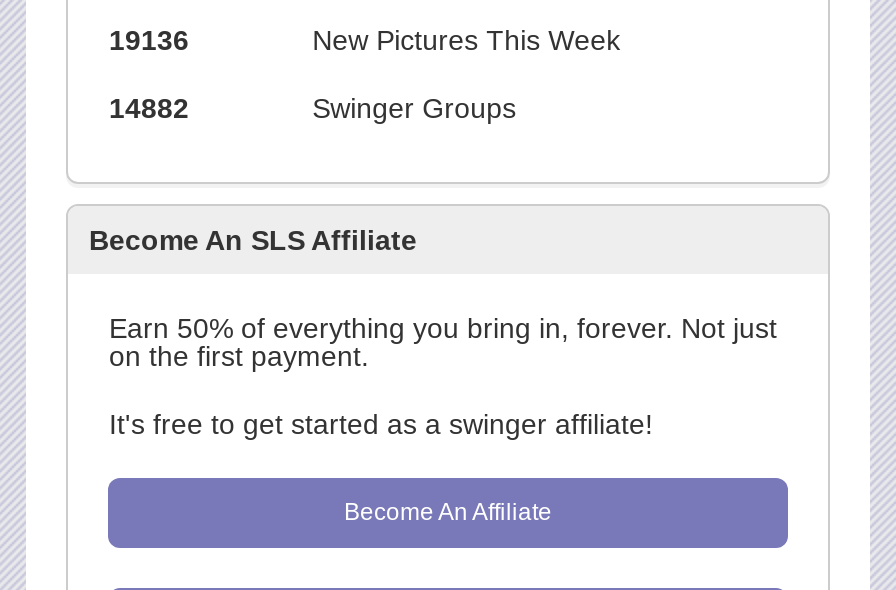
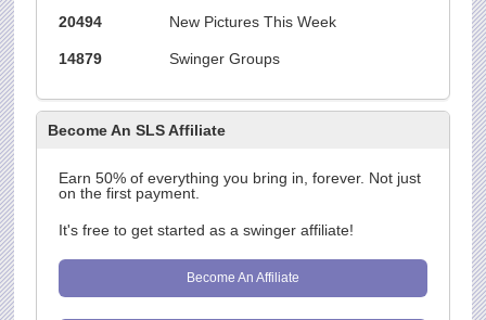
[109,23,189,55] 19136 -> [59,13,102,30] 20494
[109,91,189,123] 14882 -> [59,50,102,67] 14879

